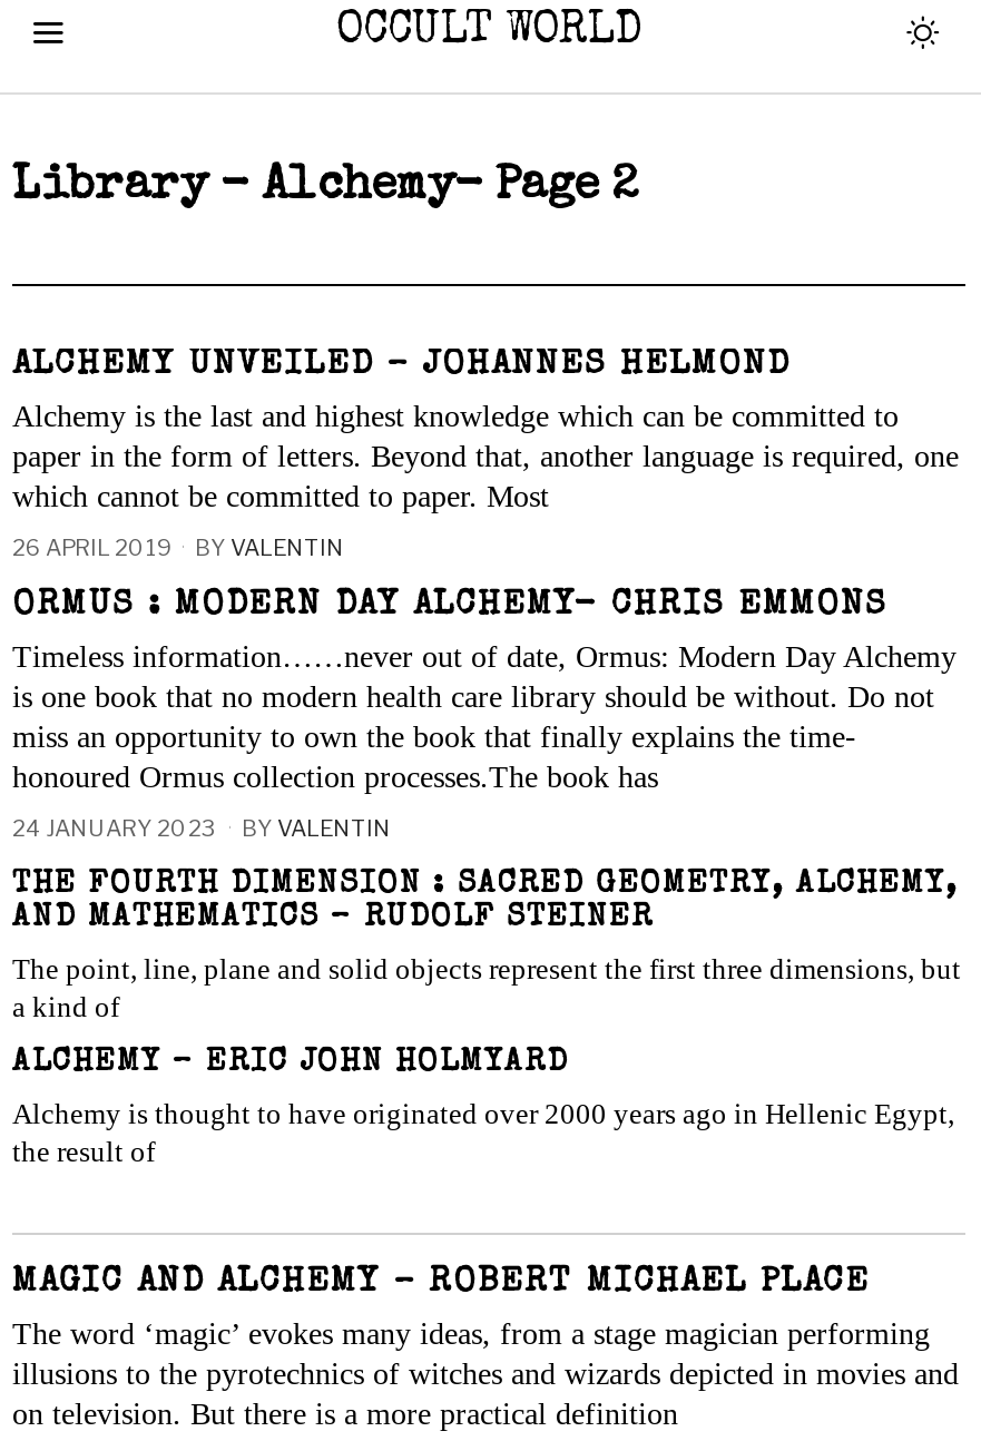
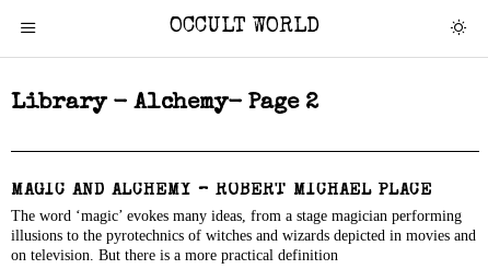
[12,349,961,1168] ALCHEMY UNVEILED – JOHANNES HELMOND | Alchemy is the last and highest knowledge which can be committed to | paper in the form of letters. Beyond that, another language is required, one | which cannot be committed to paper. Most | 26 APRIL 2019 | BY VALENTIN | ORMUS : MODERN DAY ALCHEMY- CHRIS EMMONS | Timeless information……never out of date, Ormus: Modern Day Alchemy | is one book that no modern health care library should be without. Do not | miss an opportunity to own the book that finally explains the time- | honoured Ormus collection processes.The book has | 24 JANUARY 2023 | BY VALENTIN | THE FOURTH DIMENSION : SACRED GEOMETRY, ALCHEMY, | AND MATHEMATICS – RUDOLF STEINER | The point, line, plane and solid objects represent the first three dimensions, but | a kind of | ALCHEMY – ERIC JOHN HOLMYARD | Alchemy is thought to have originated over 2000 years ago in Hellenic Egypt, | the result of -> none

